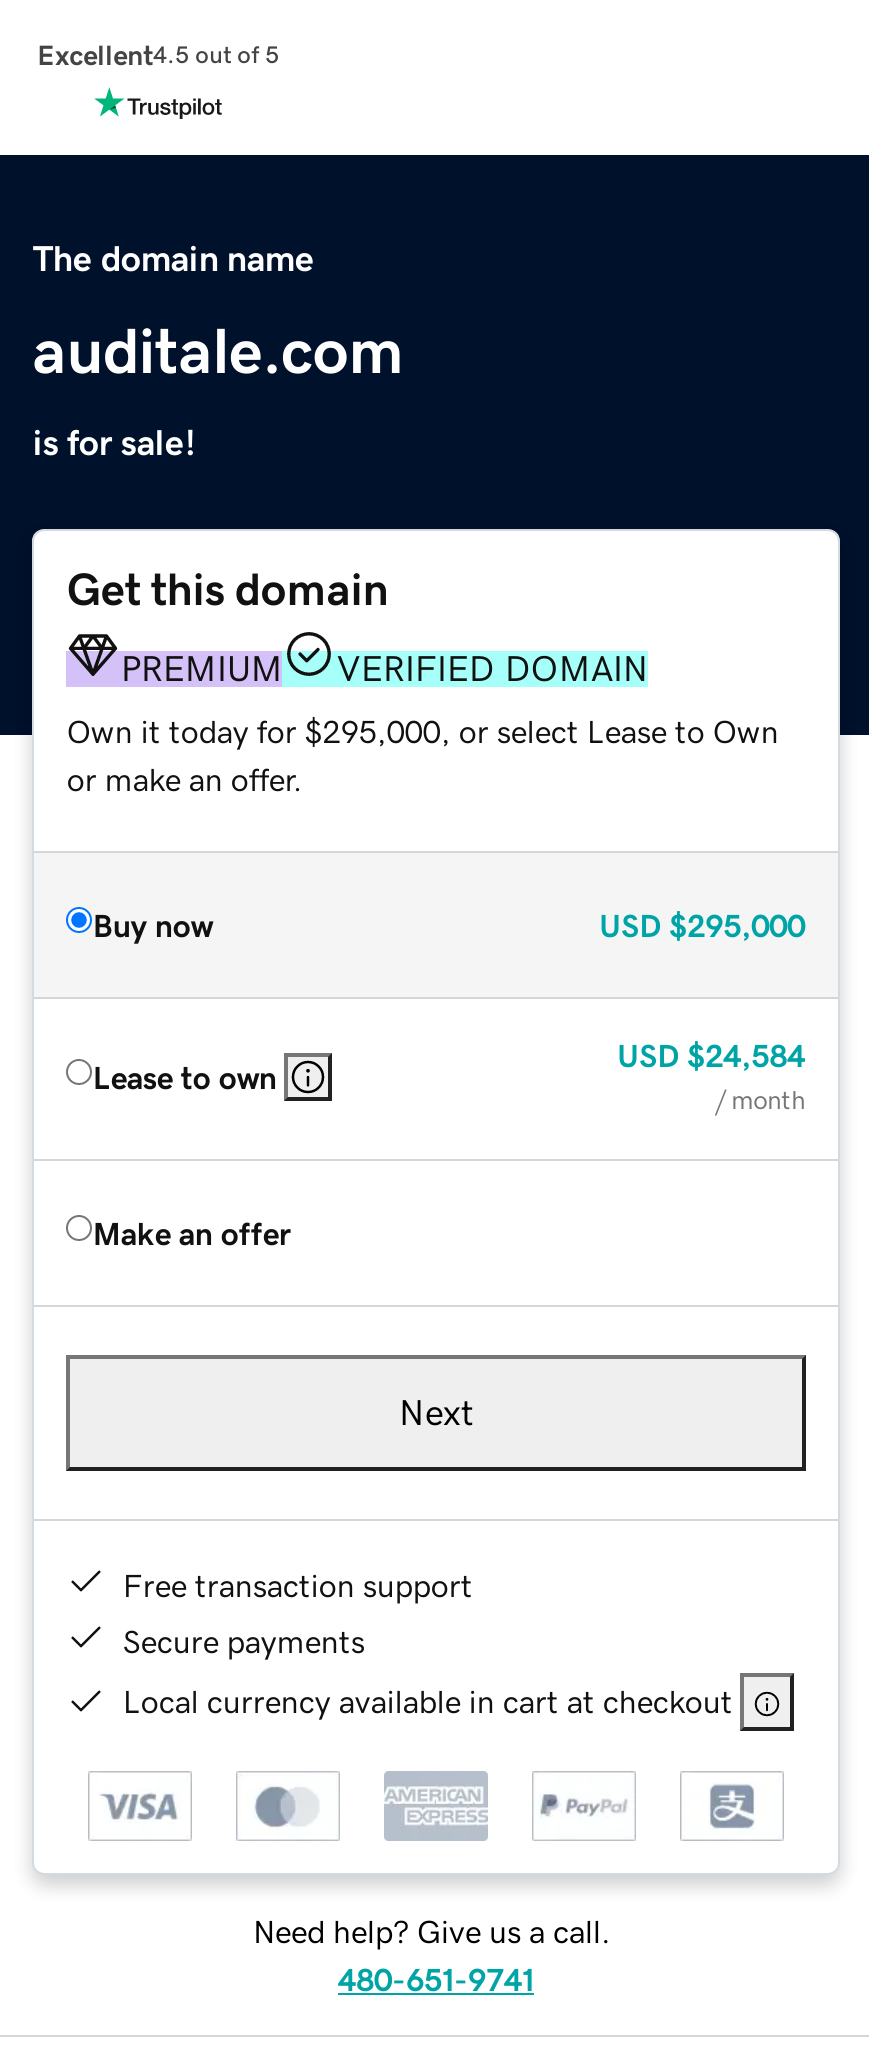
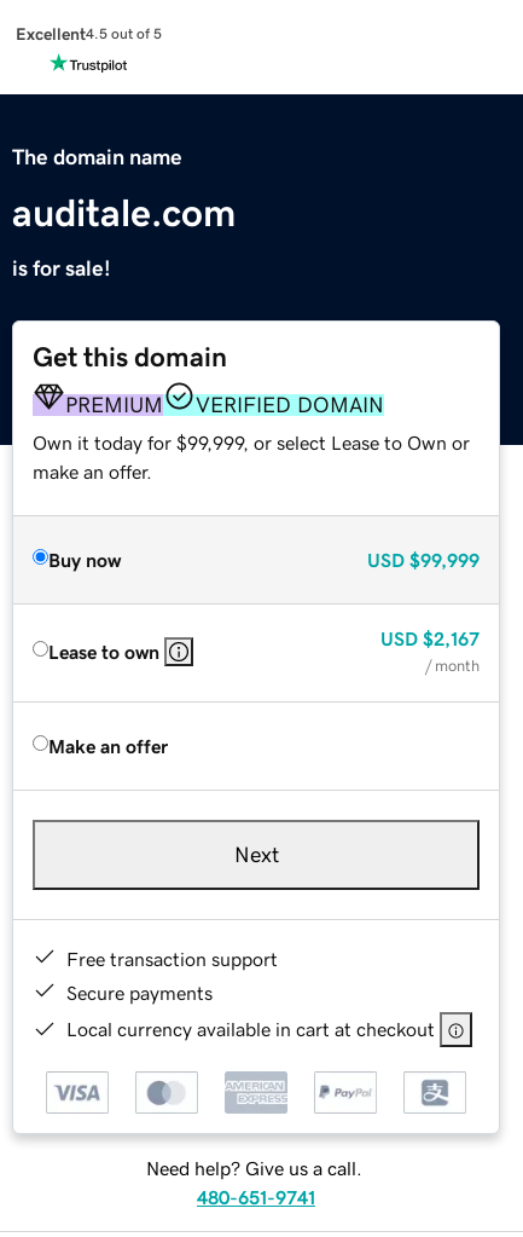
[67,714,779,746] Own it today for $295,000, or select Lease to Own -> [33,432,470,452] Own it today for $99,999, or select Lease to Own or
[67,762,303,794] or make an offer. -> [33,461,153,481] make an offer.
[599,908,805,940] USD $295,000 -> [367,550,479,569] USD $99,999
[617,1038,805,1070] USD $24,584 -> [380,628,479,648] USD $2,167

